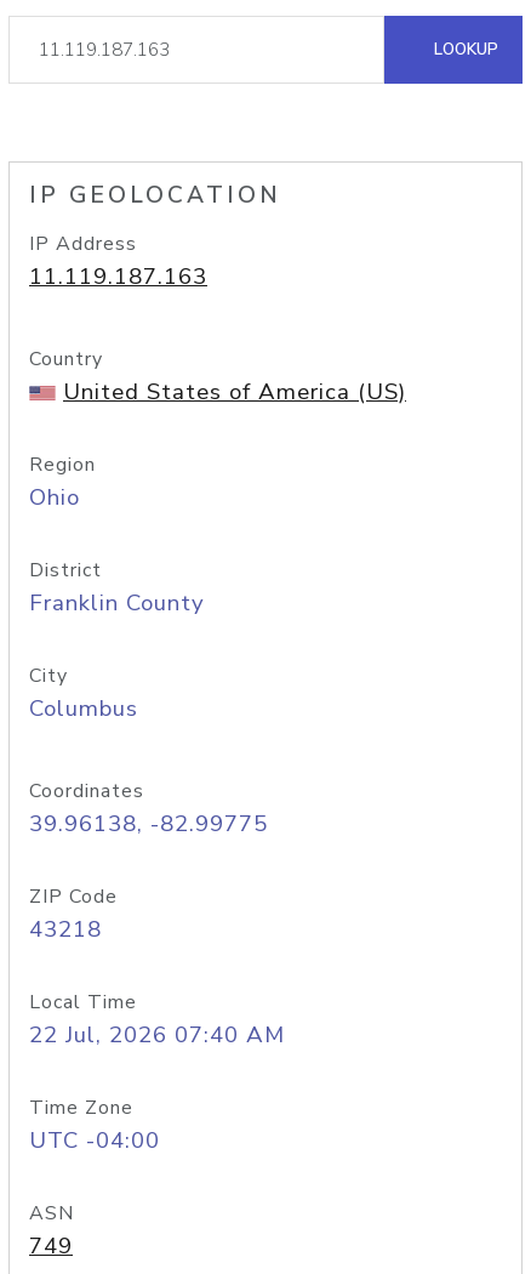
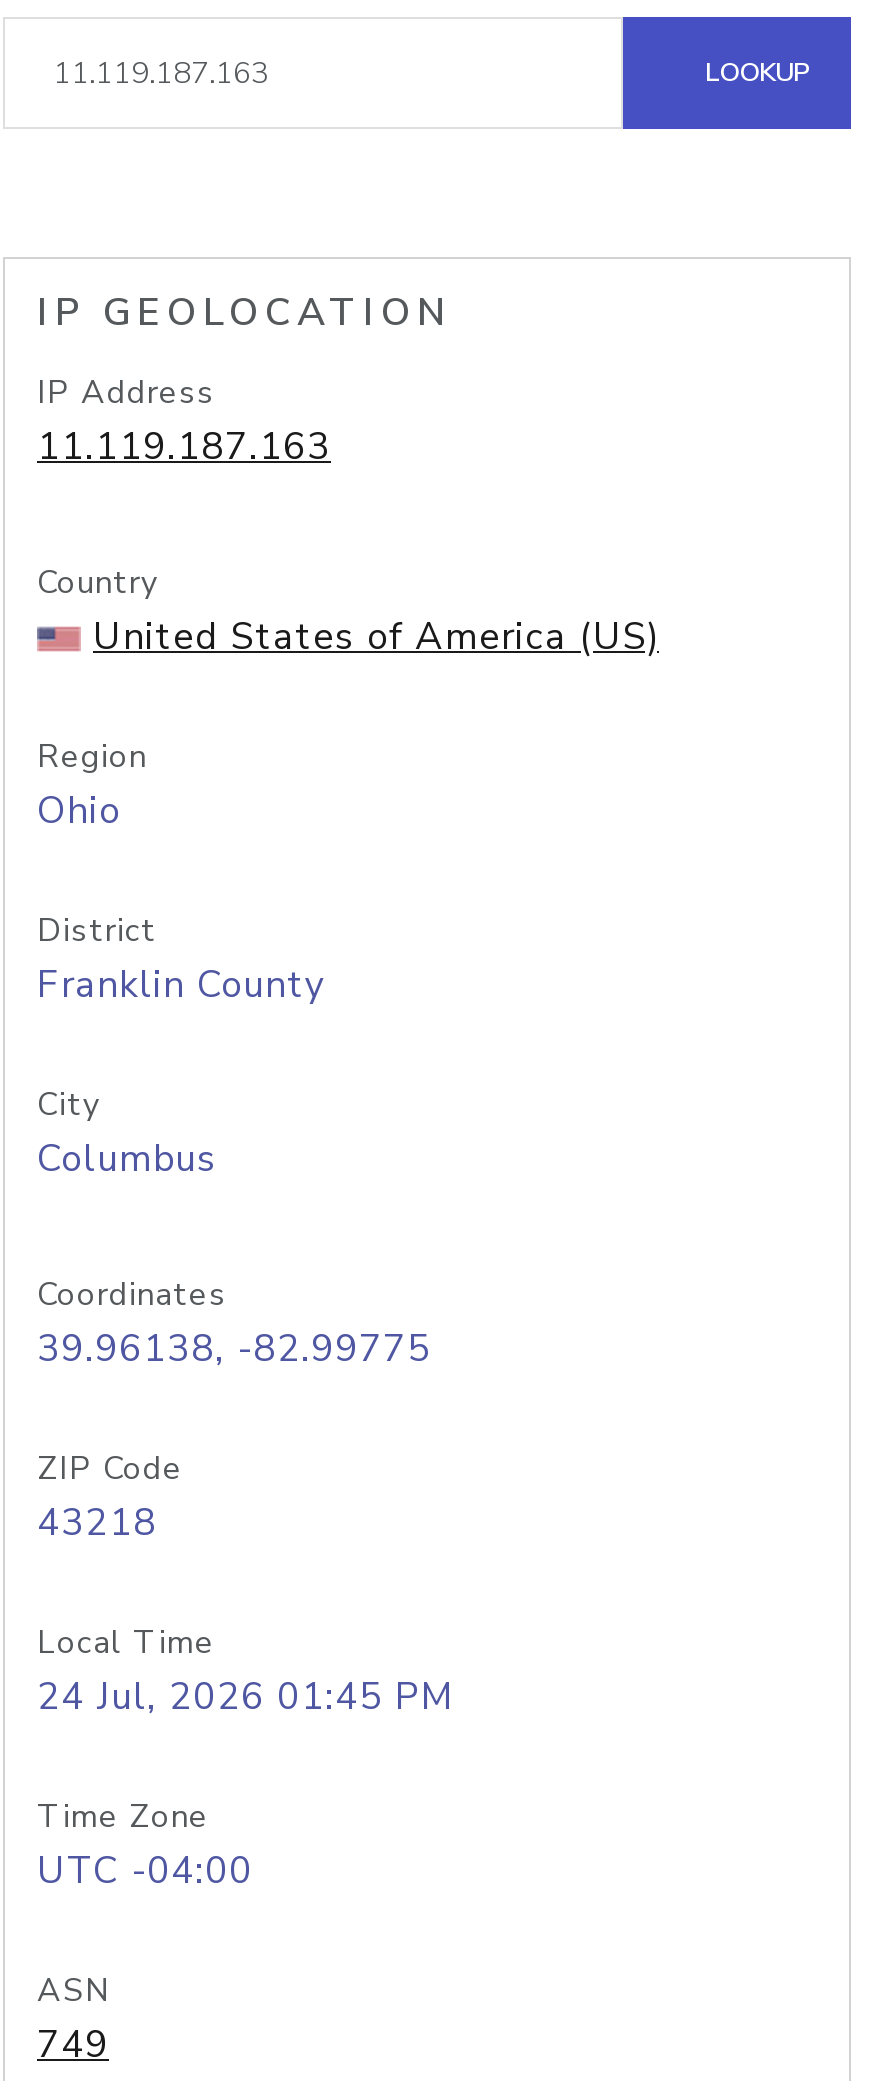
[29,1019,285,1051] 22 Jul, 2026 07:40 AM -> [37,1671,455,1723] 24 Jul, 2026 01:45 PM

